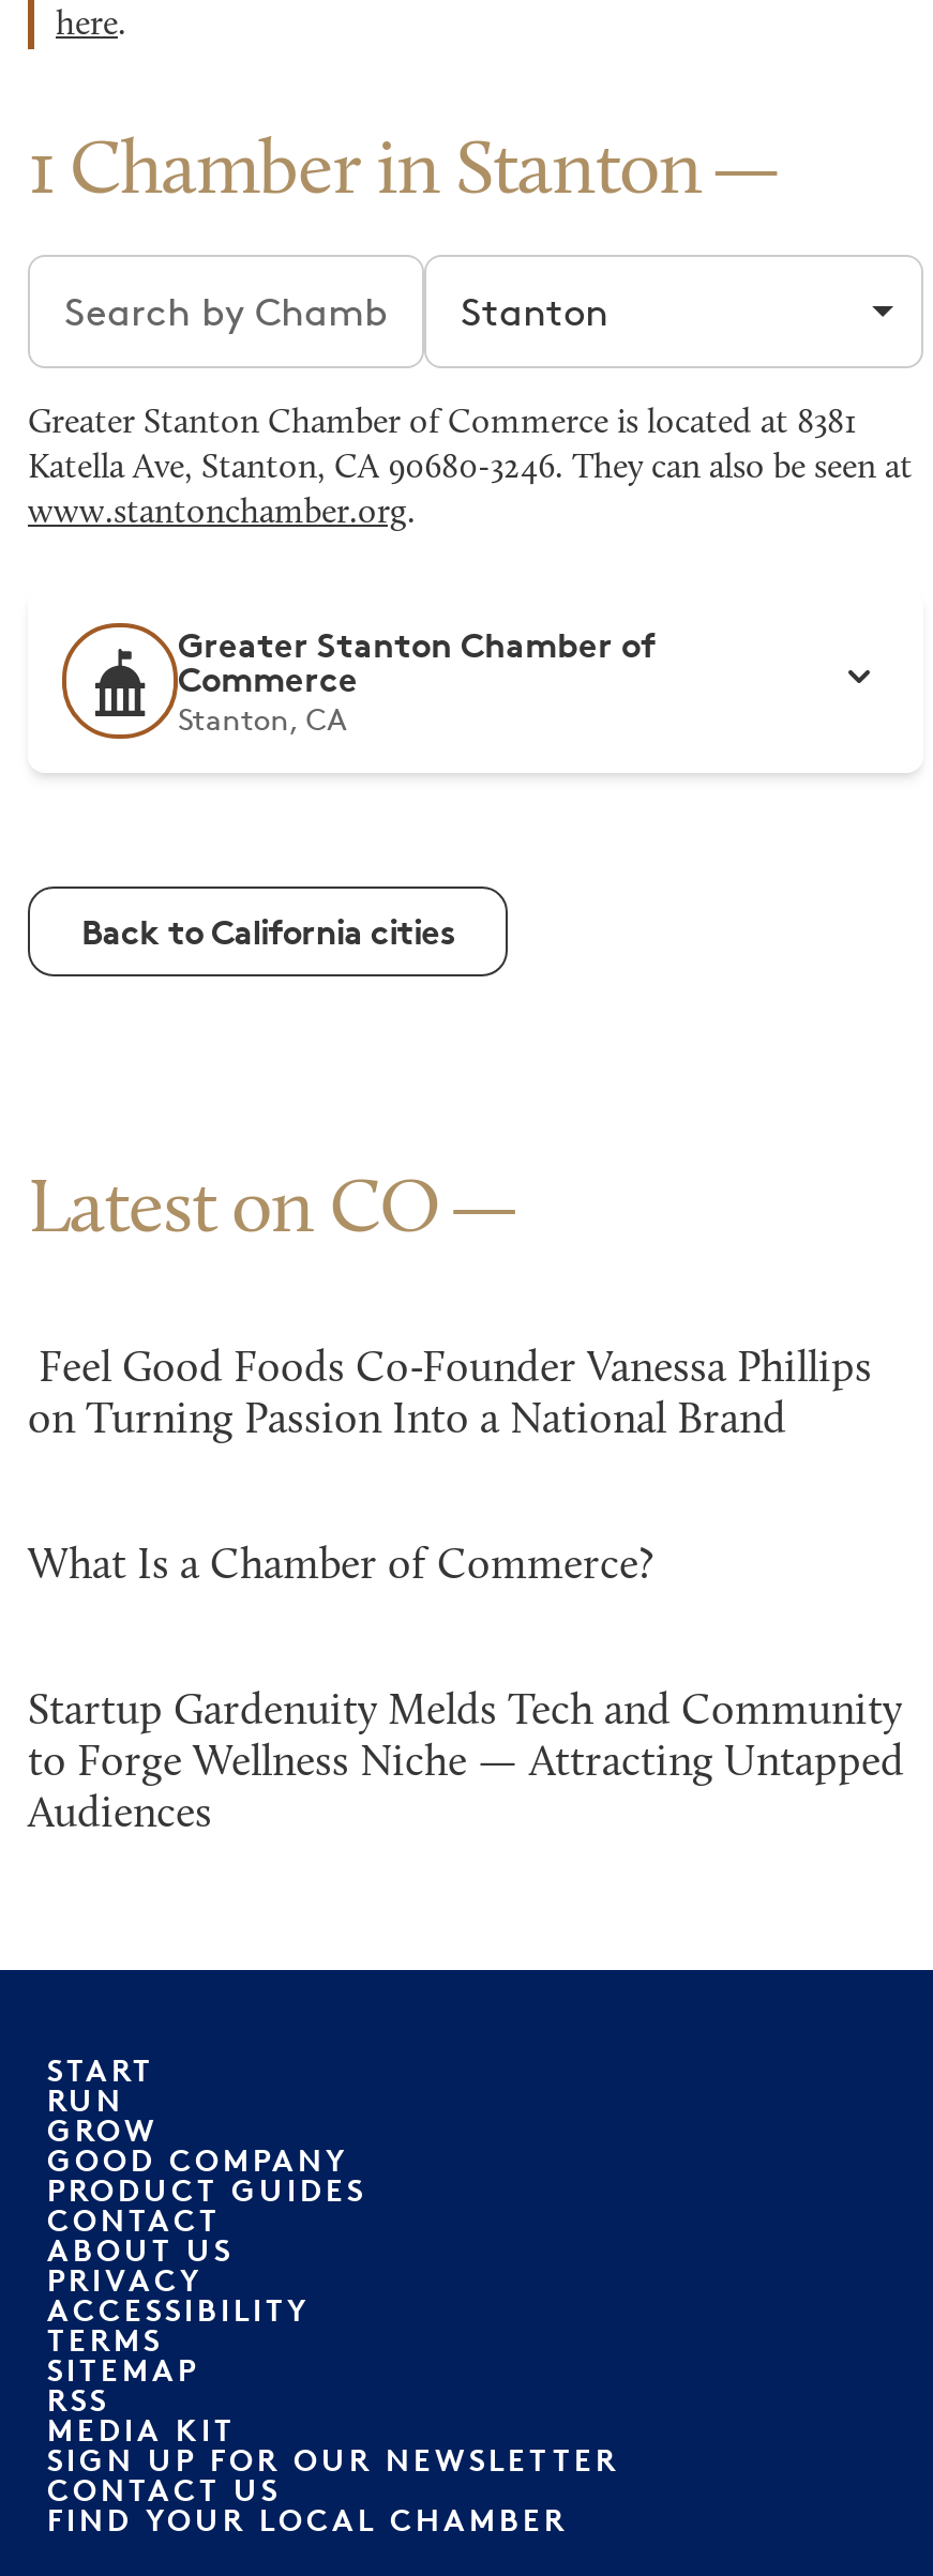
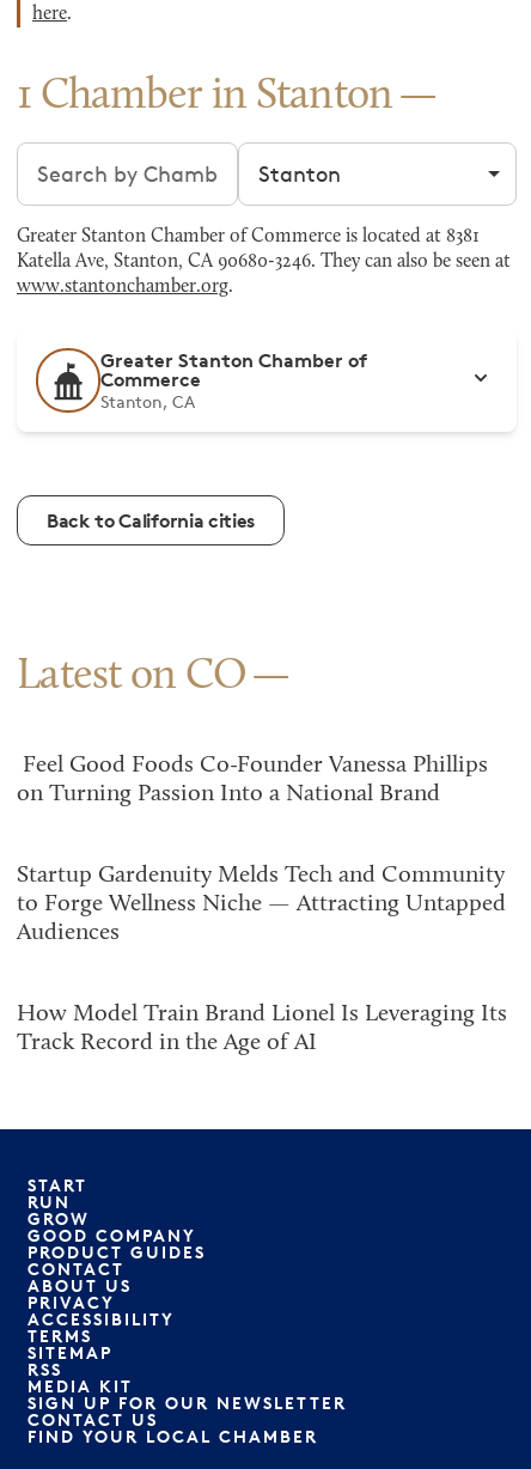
[28,1546,653,1589] What Is a Chamber of Commerce? -> none
moved [28,1692,904,1837] -> [17,864,506,945]: Startup Gardenuity Melds Tech and Community | to Forge Wellness Niche — Attracting Untapped | Audiences
none -> [17,1002,507,1055] How Model Train Brand Lionel Is Leveraging Its | Track Record in the Age of AI

